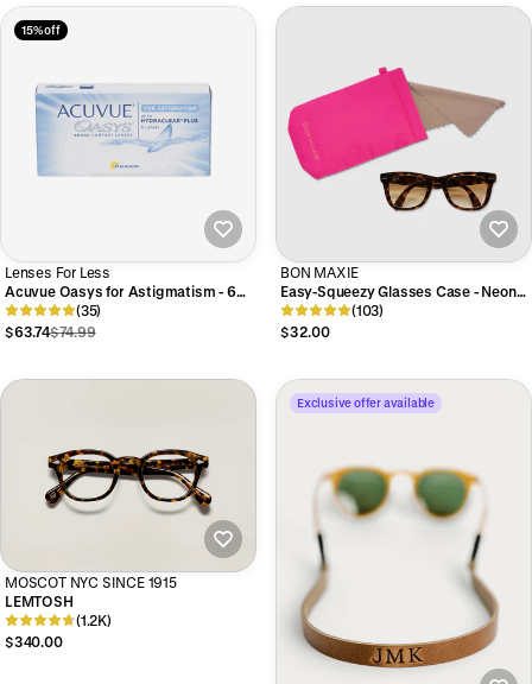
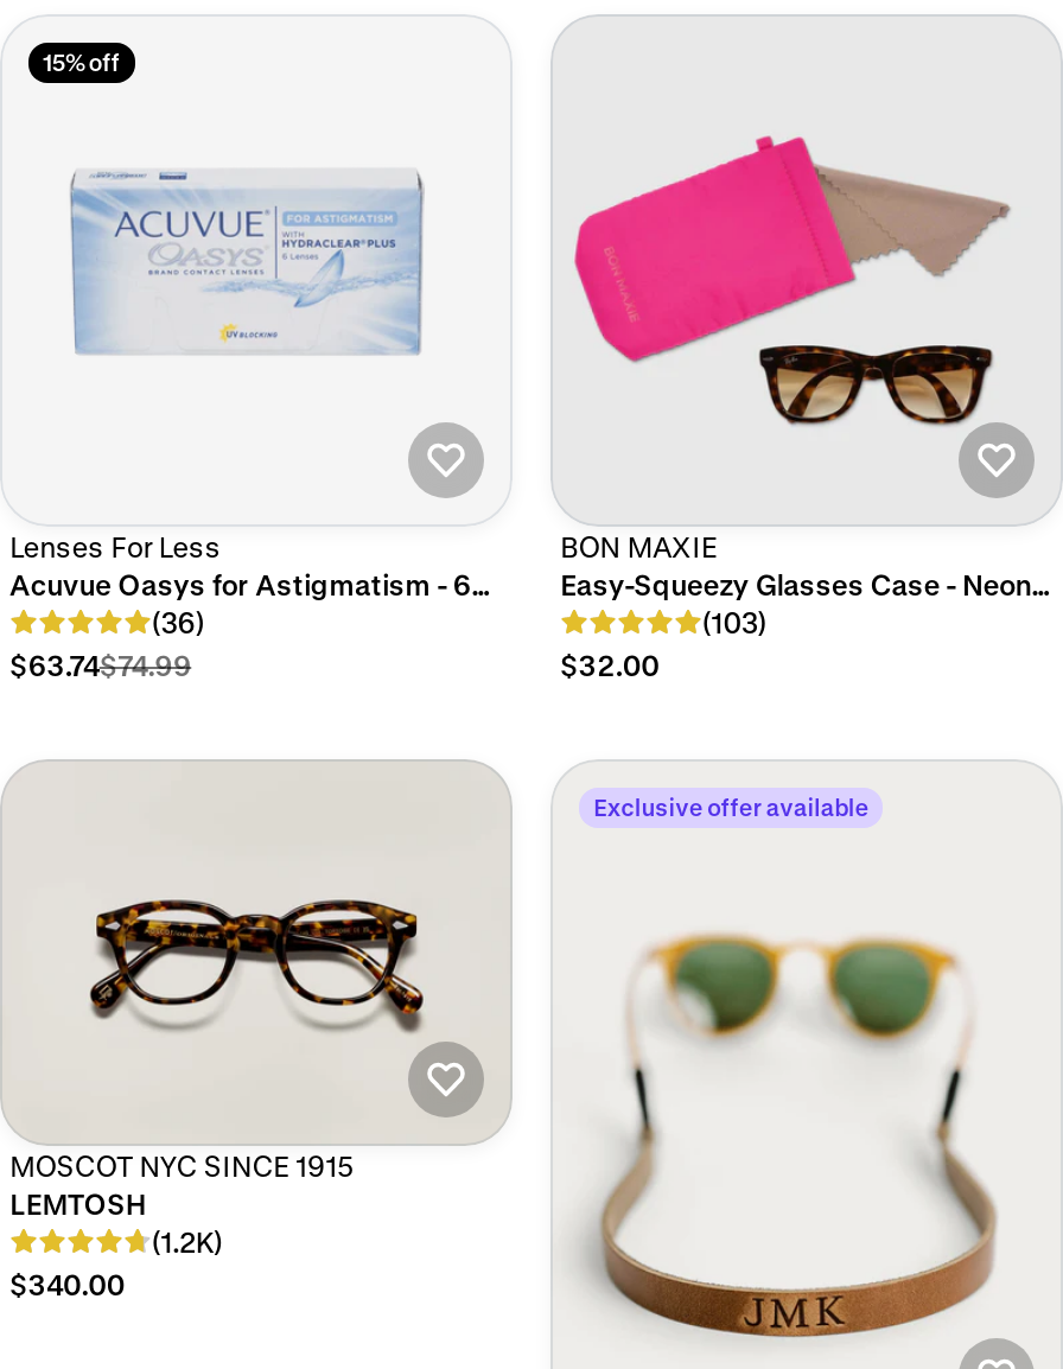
[76,302,101,318] (35) -> [152,605,205,638] (36)

